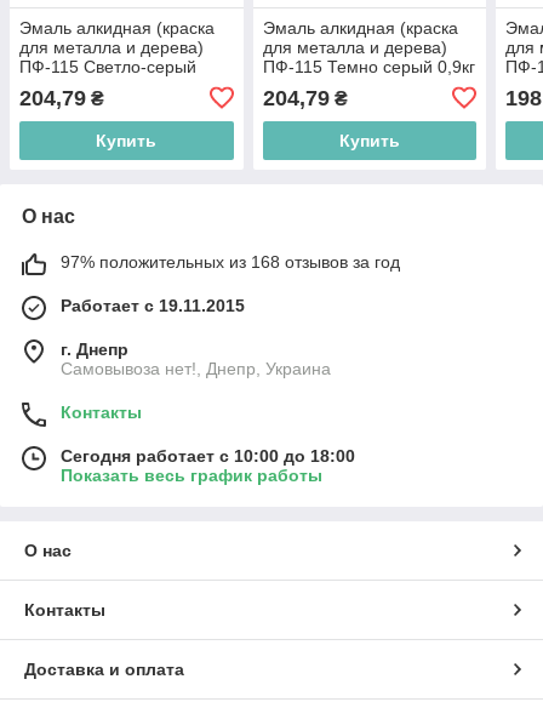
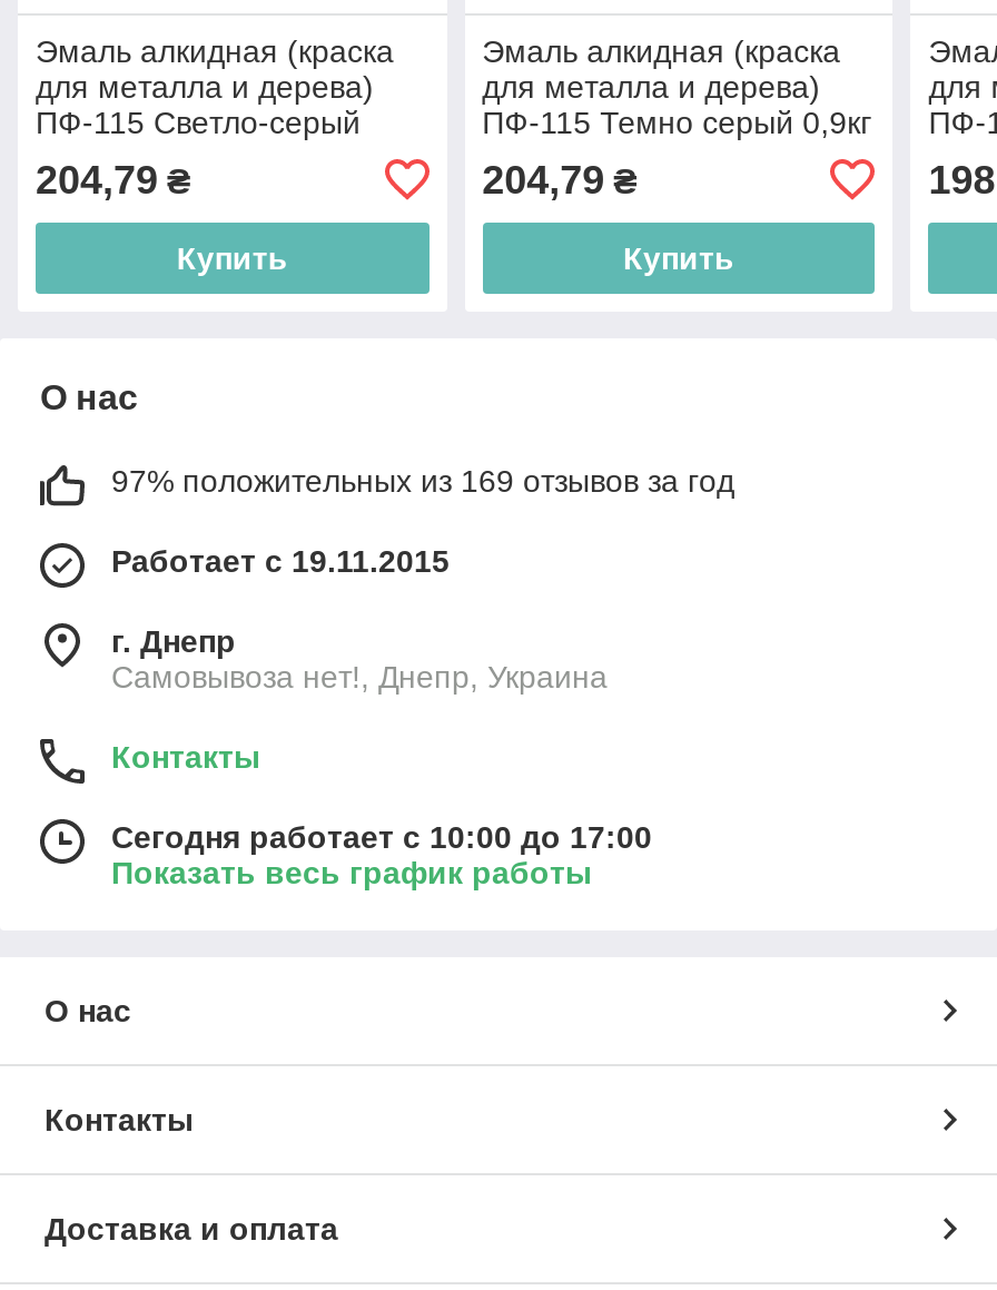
[61,252,400,272] 97% положительных из 168 отзывов за год -> [111,463,734,499] 97% положительных из 169 отзывов за год
[61,446,355,466] Сегодня работает с 10:00 до 18:00 -> [111,819,652,855] Сегодня работает с 10:00 до 17:00

